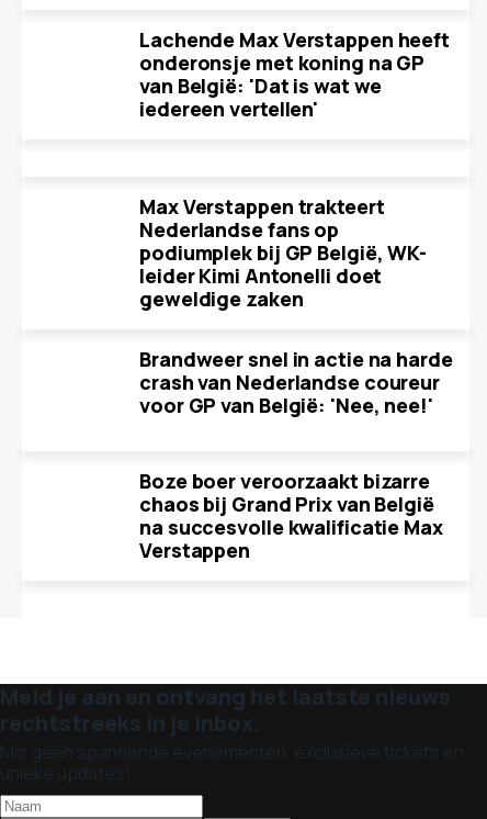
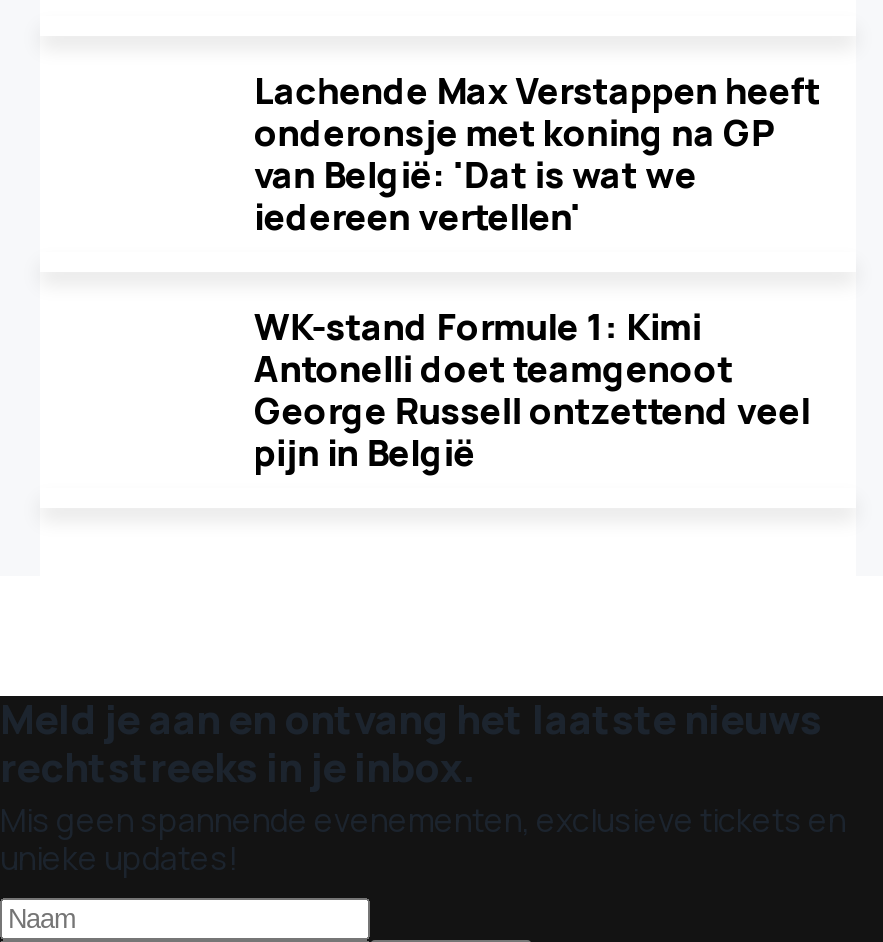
[139,193,453,563] Max Verstappen trakteert | Nederlandse fans op | podiumplek bij GP België, WK- | leider Kimi Antonelli doet | geweldige zaken | Brandweer snel in actie na harde | crash van Nederlandse coureur | voor GP van België: 'Nee, nee!' | Boze boer veroorzaakt bizarre | chaos bij Grand Prix van België | na succesvolle kwalificatie Max | Verstappen -> [254,302,810,476] WK-stand Formule 1: Kimi | Antonelli doet teamgenoot | George Russell ontzettend veel | pijn in België

